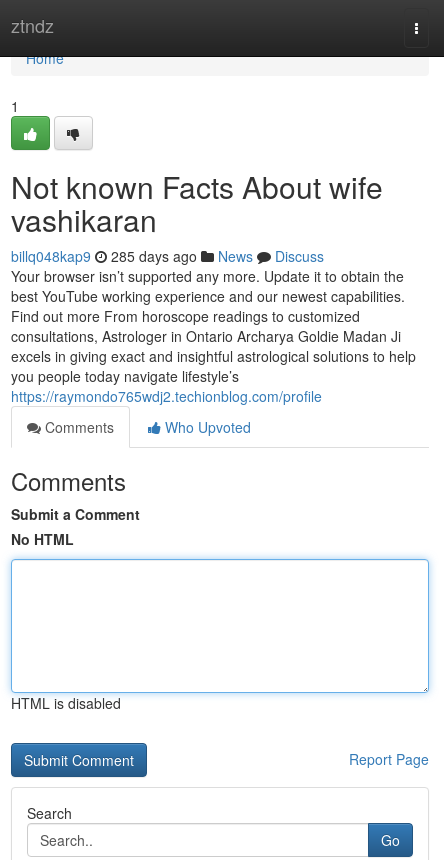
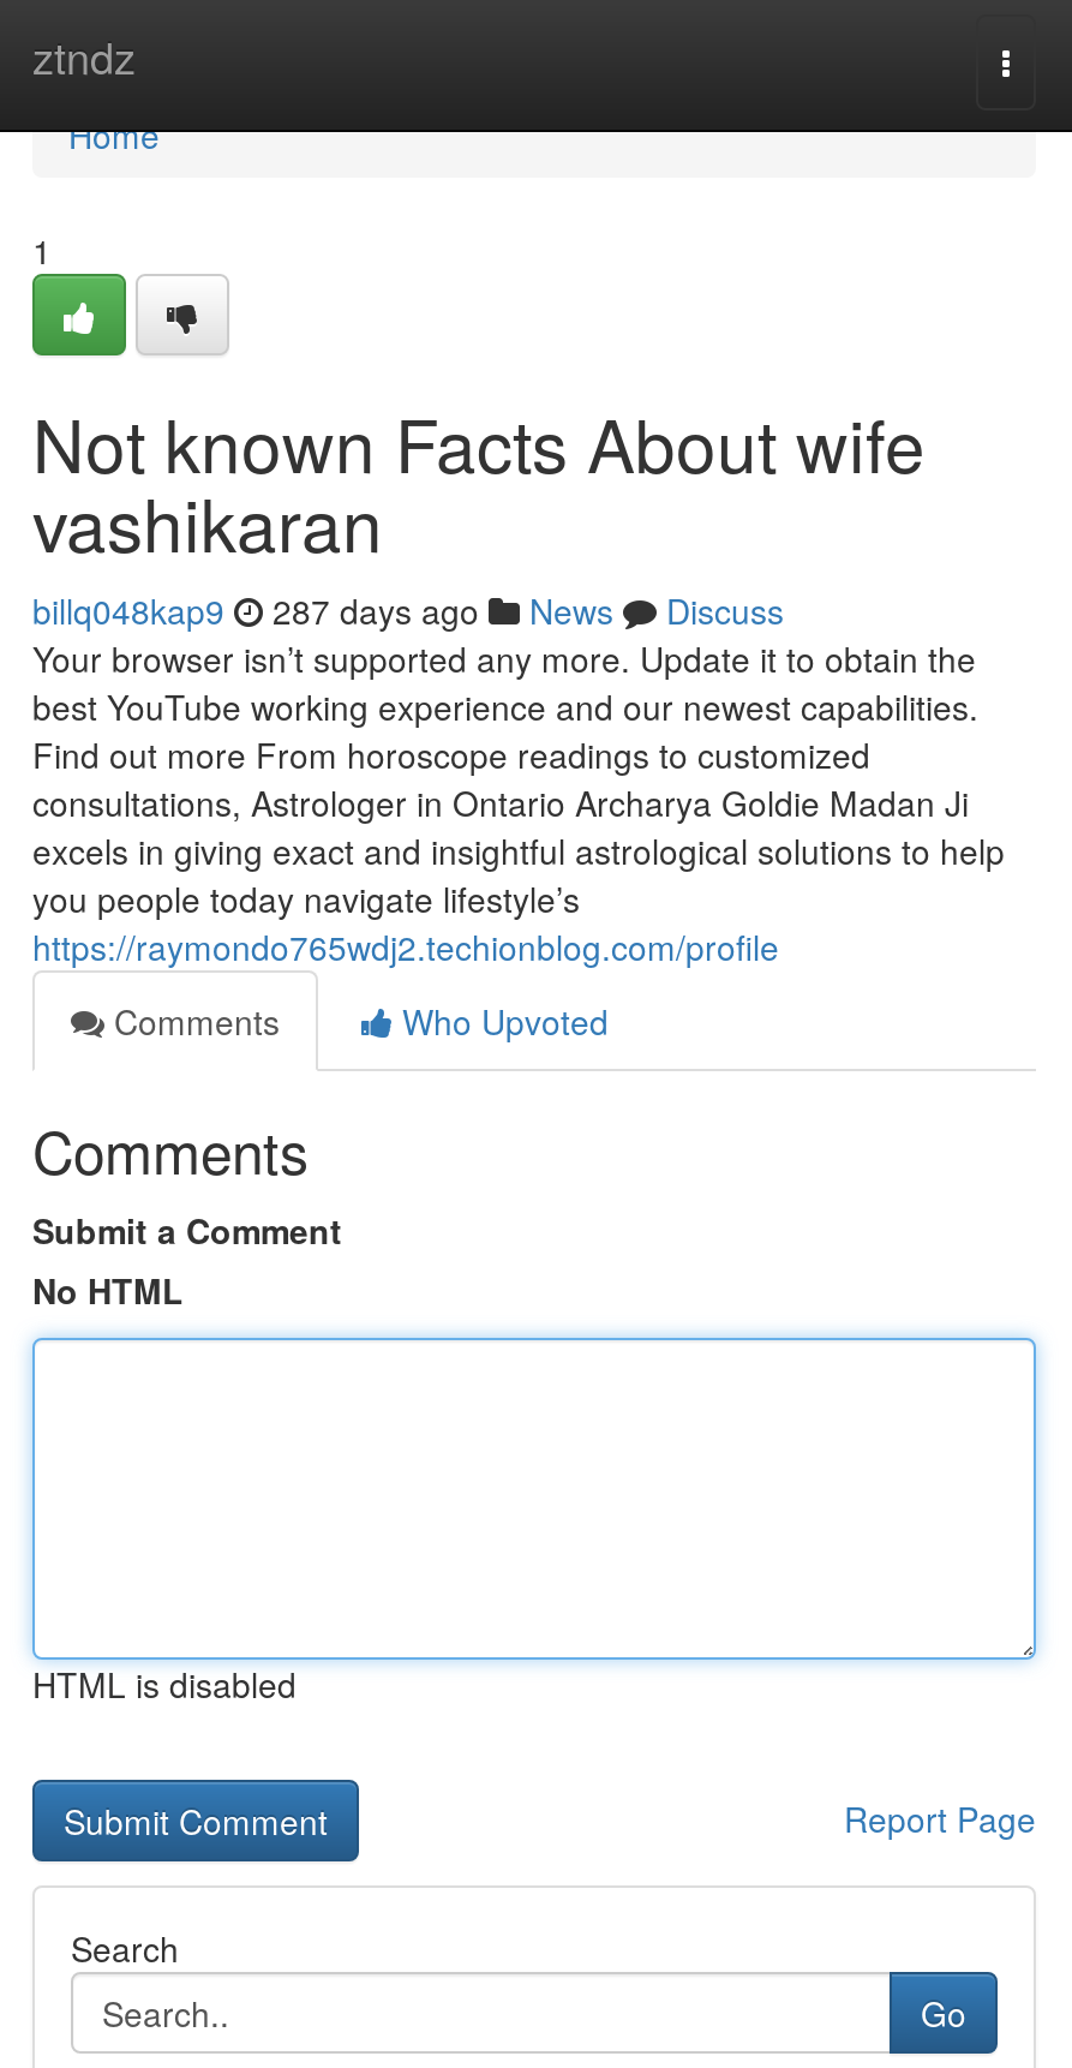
[11,246,324,266] billq048kap9 285 days ago News Discuss -> [32,586,784,634] billq048kap9 287 days ago News Discuss

